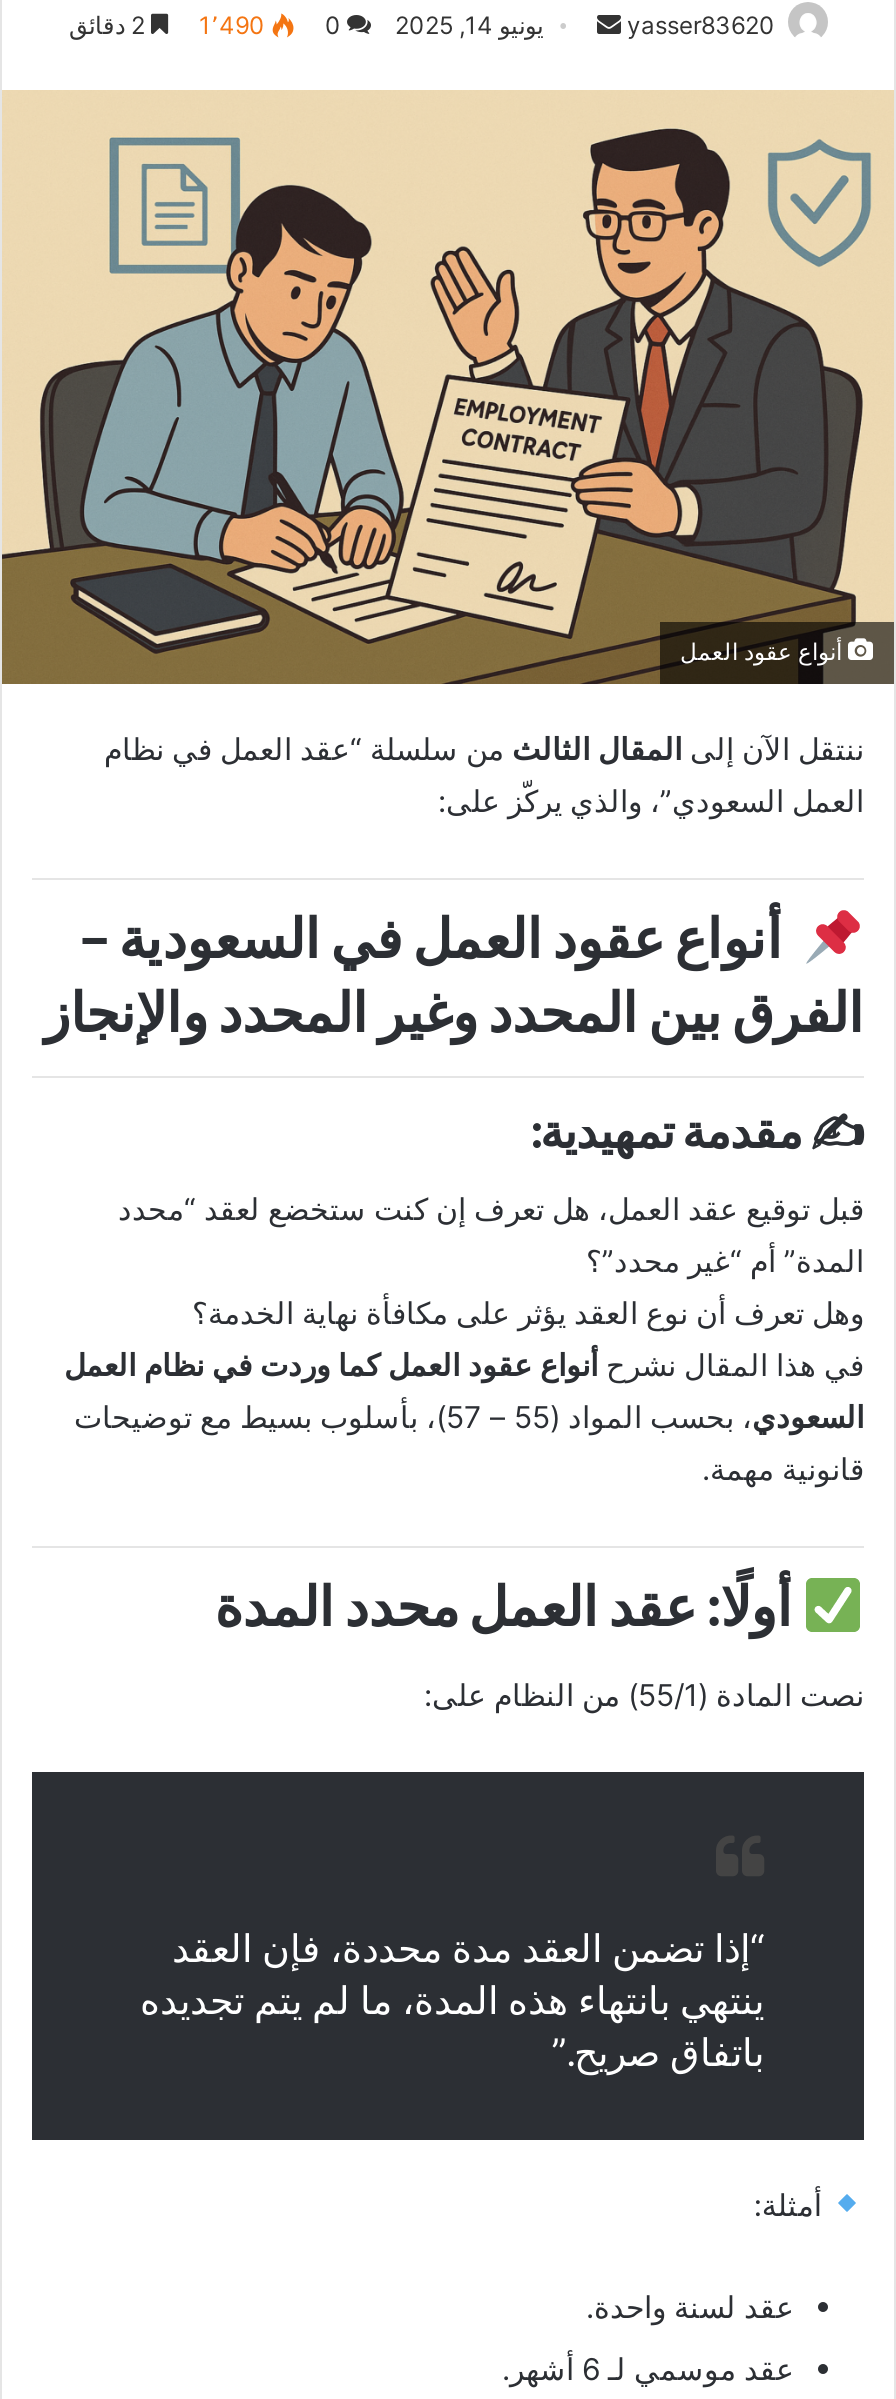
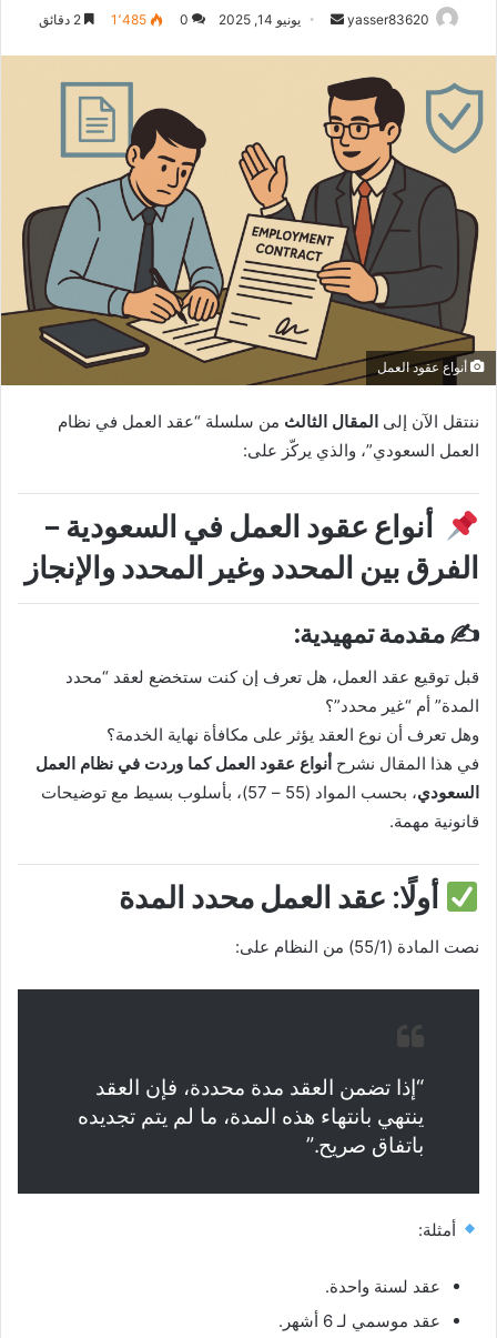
[199,10,265,40] 1٬490 -> [111,11,146,28] 1٬485

